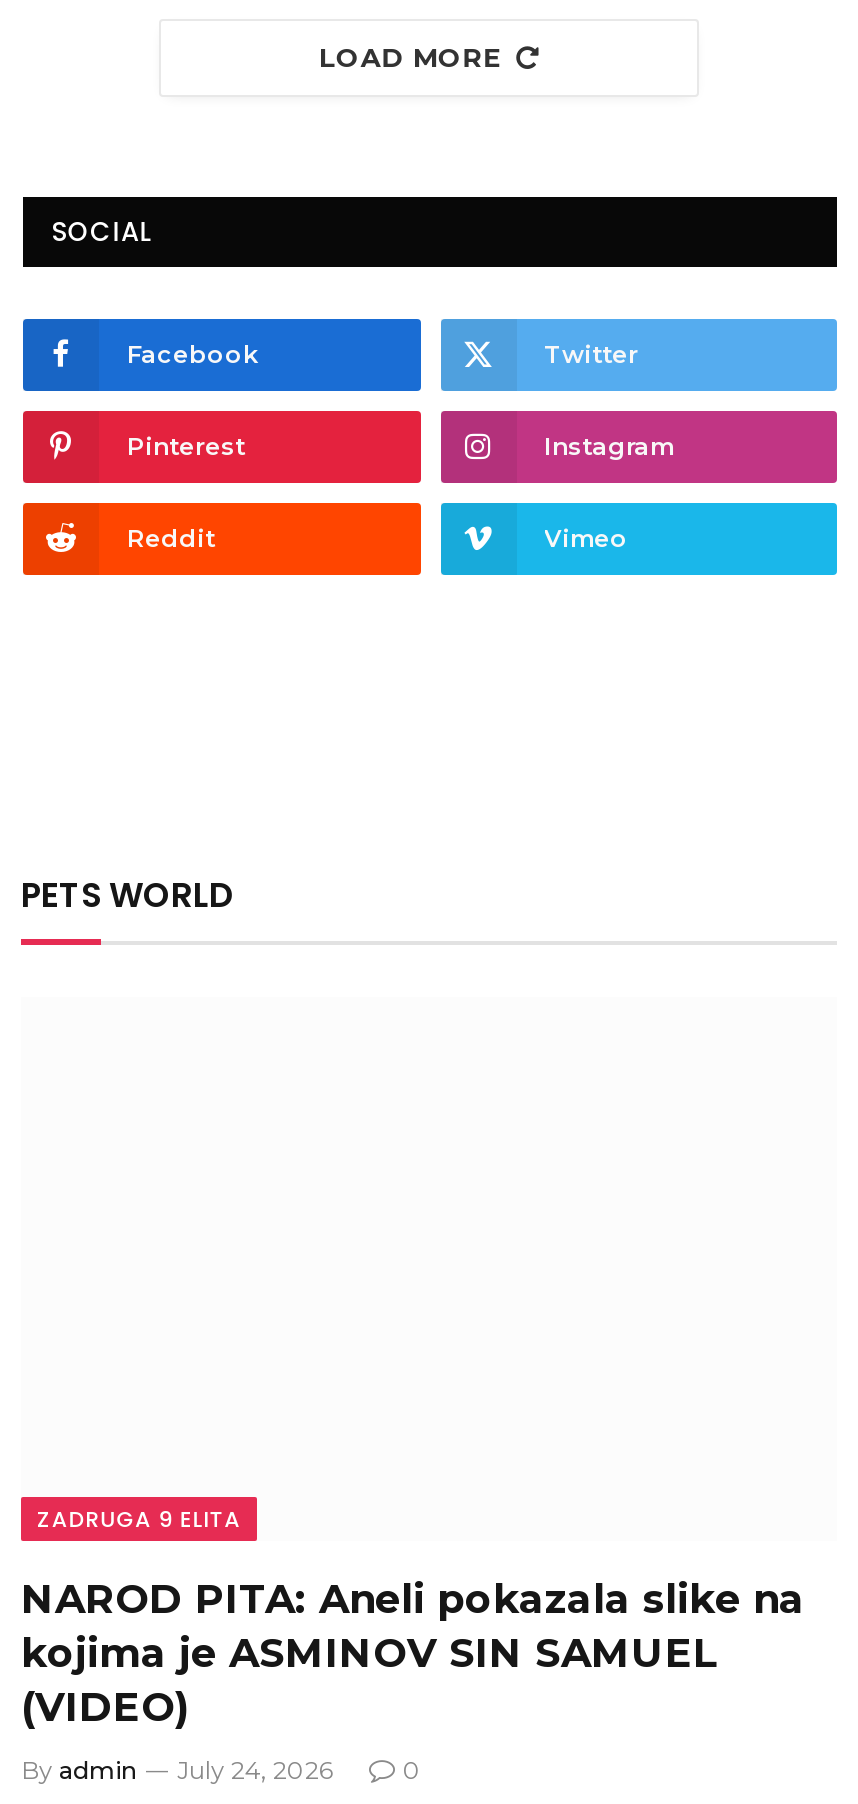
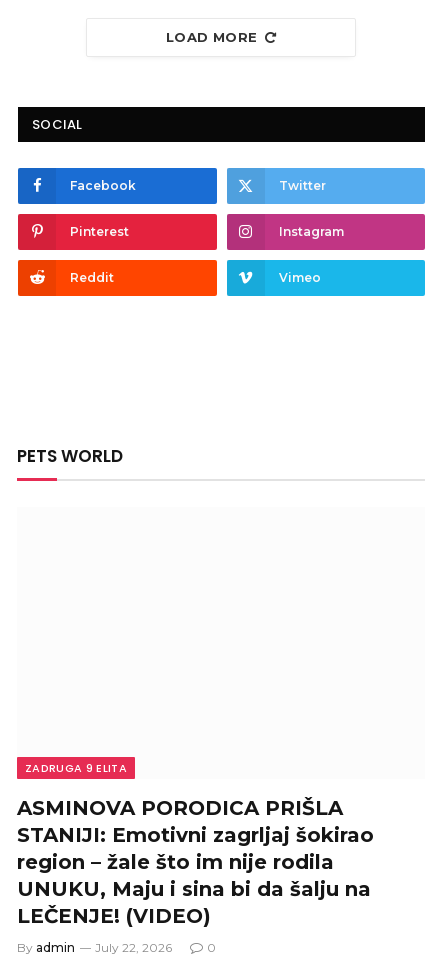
[21,1575,805,1731] NAROD PITA: Aneli pokazala slike na | kojima je ASMINOV SIN SAMUEL | (VIDEO) -> [17,796,374,928] ASMINOVA PORODICA PRIŠLA | STANIJI: Emotivni zagrljaj šokirao | region – žale što im nije rodila | UNUKU, Maju i sina bi da šalju na | LEČENJE! (VIDEO)
[21,1755,333,1785] By admin July 24, 2026 -> [17,940,172,955] By admin July 22, 2026

